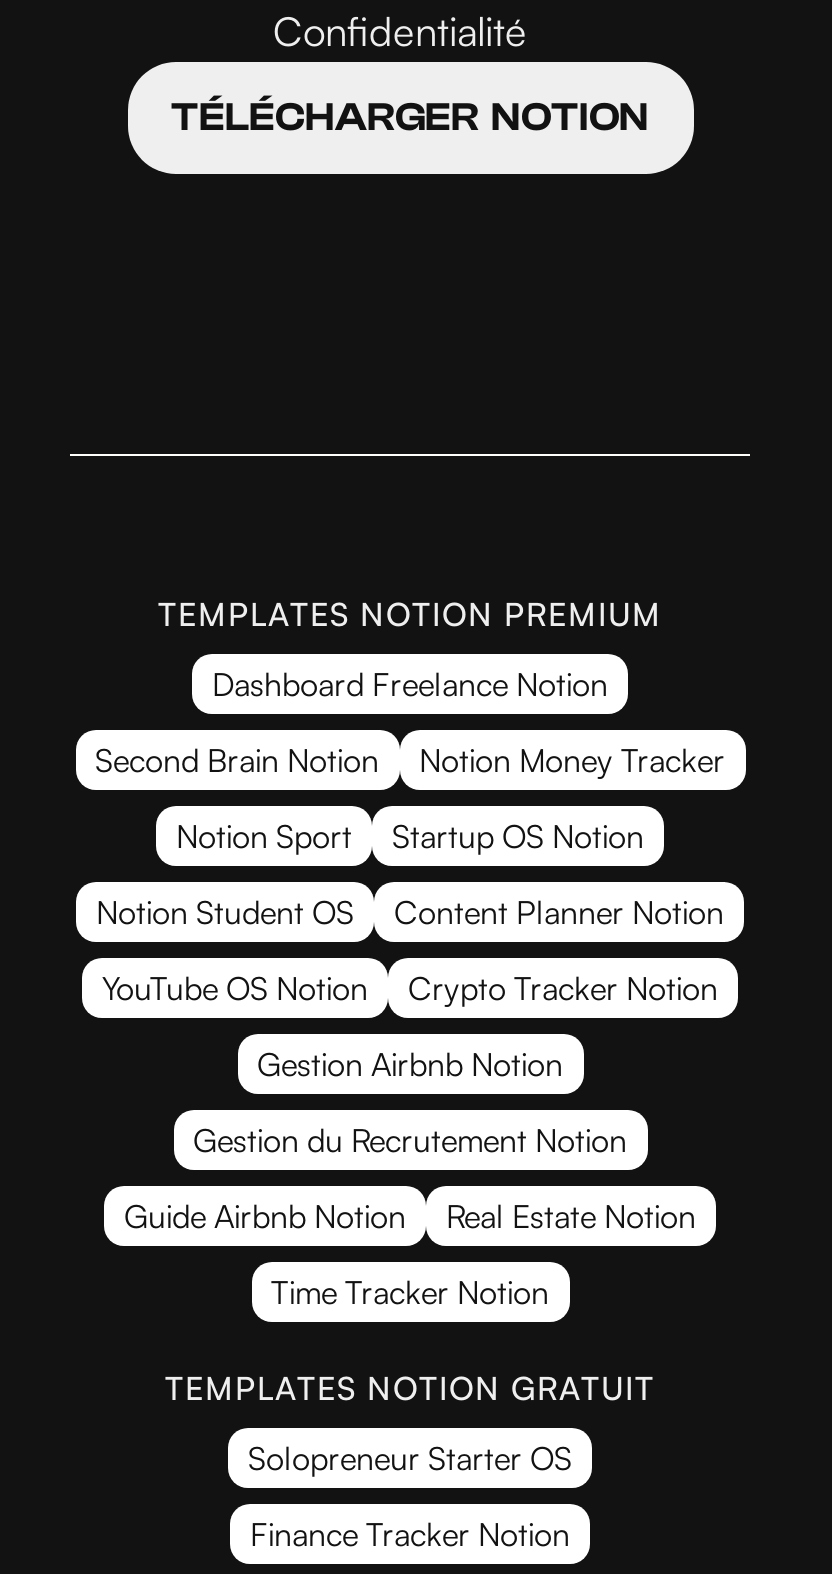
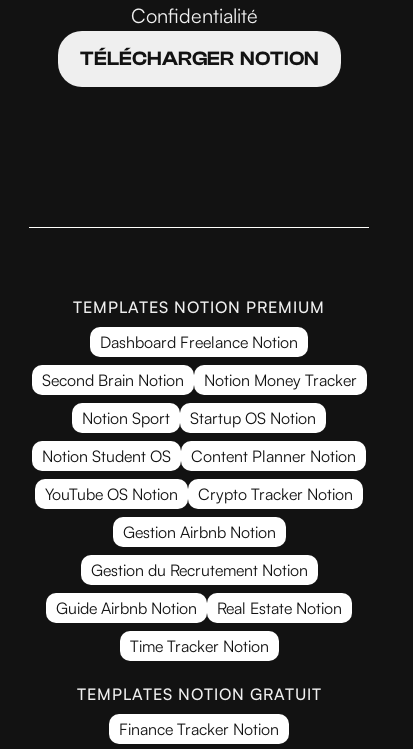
[248,1438,572,1478] Solopreneur Starter OS -> none

